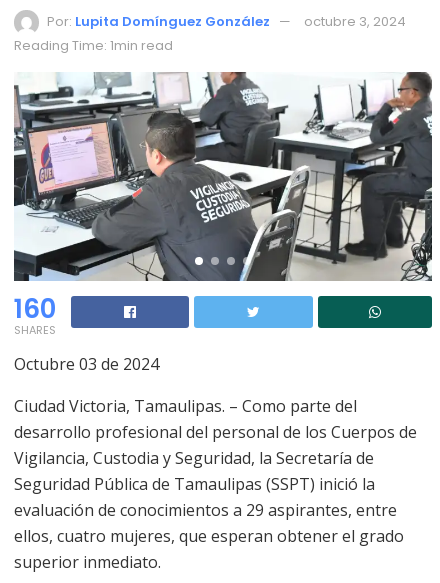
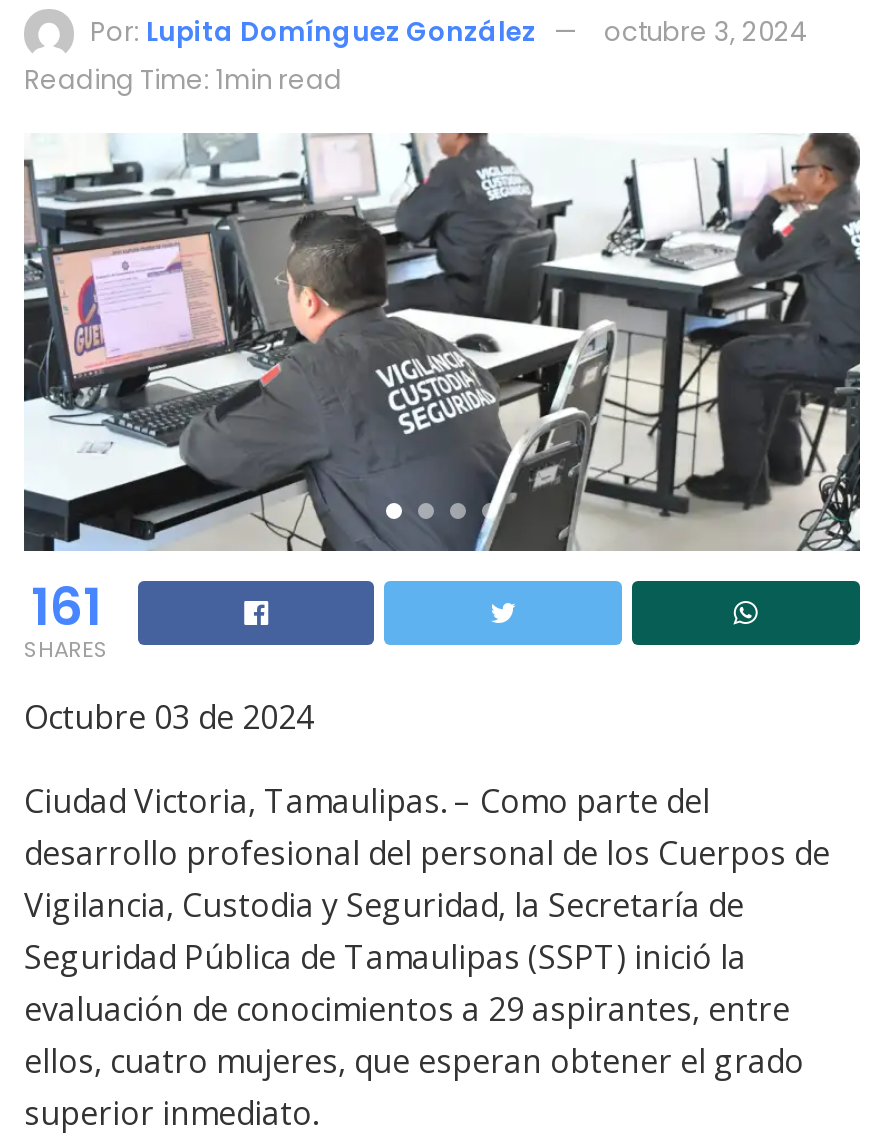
[14,291,56,327] 160 -> [31,571,101,643] 161

